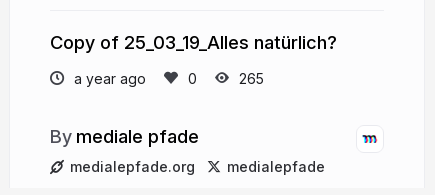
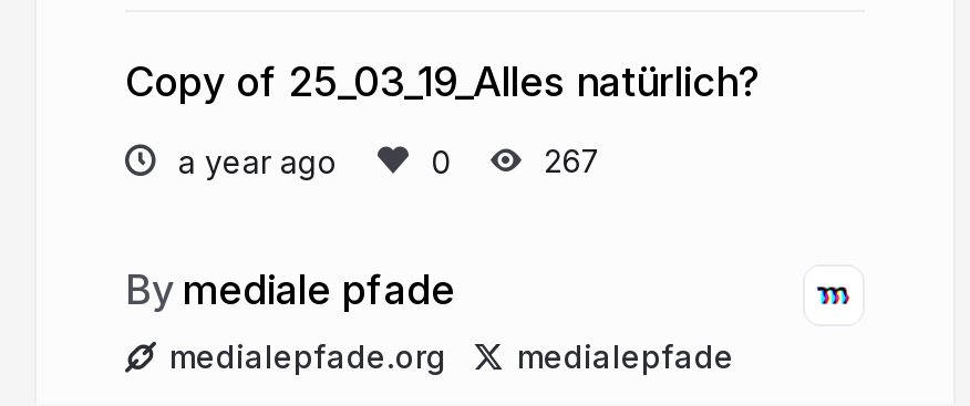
[239,70,264,87] 265 -> [544,142,601,180] 267

